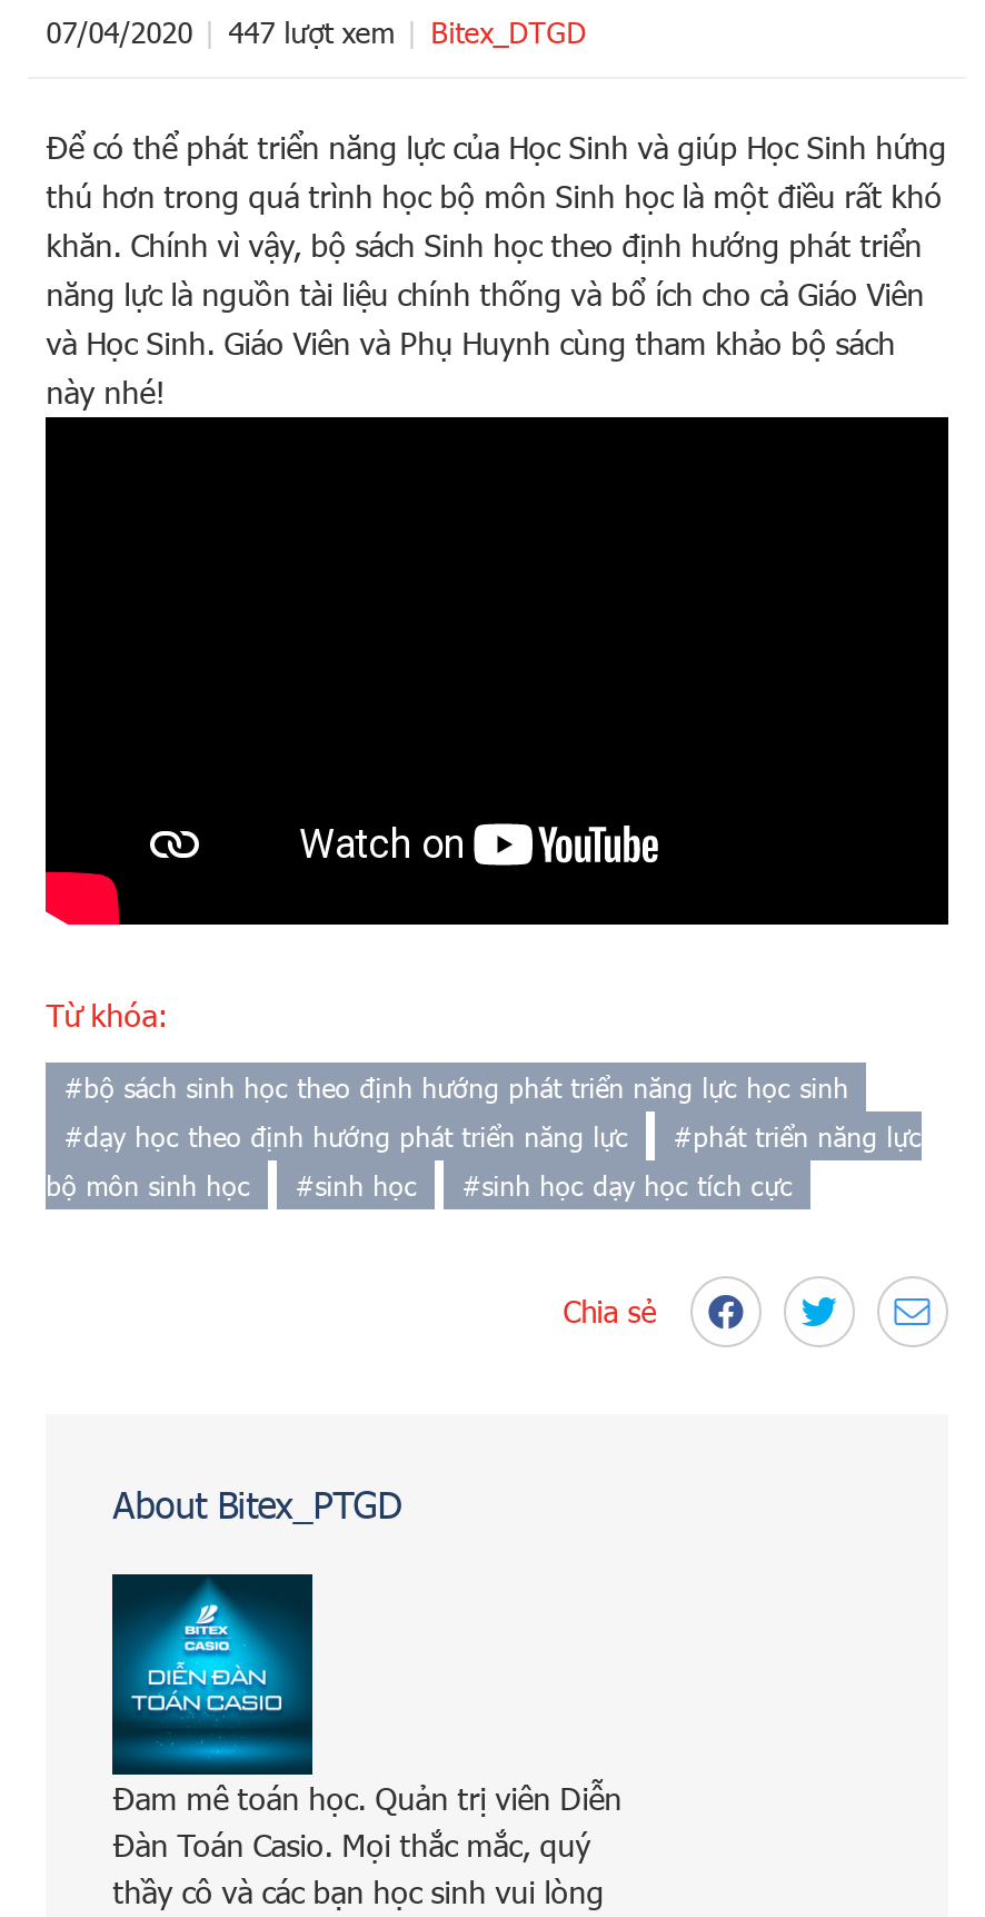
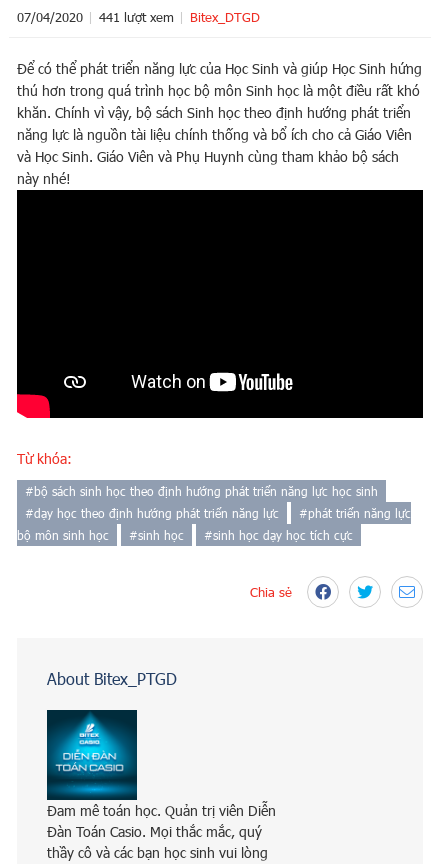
[46,14,586,50] 07/04/2020 447 lượt xem Bitex_DTGD -> [17,9,260,25] 07/04/2020 441 lượt xem Bitex_DTGD

